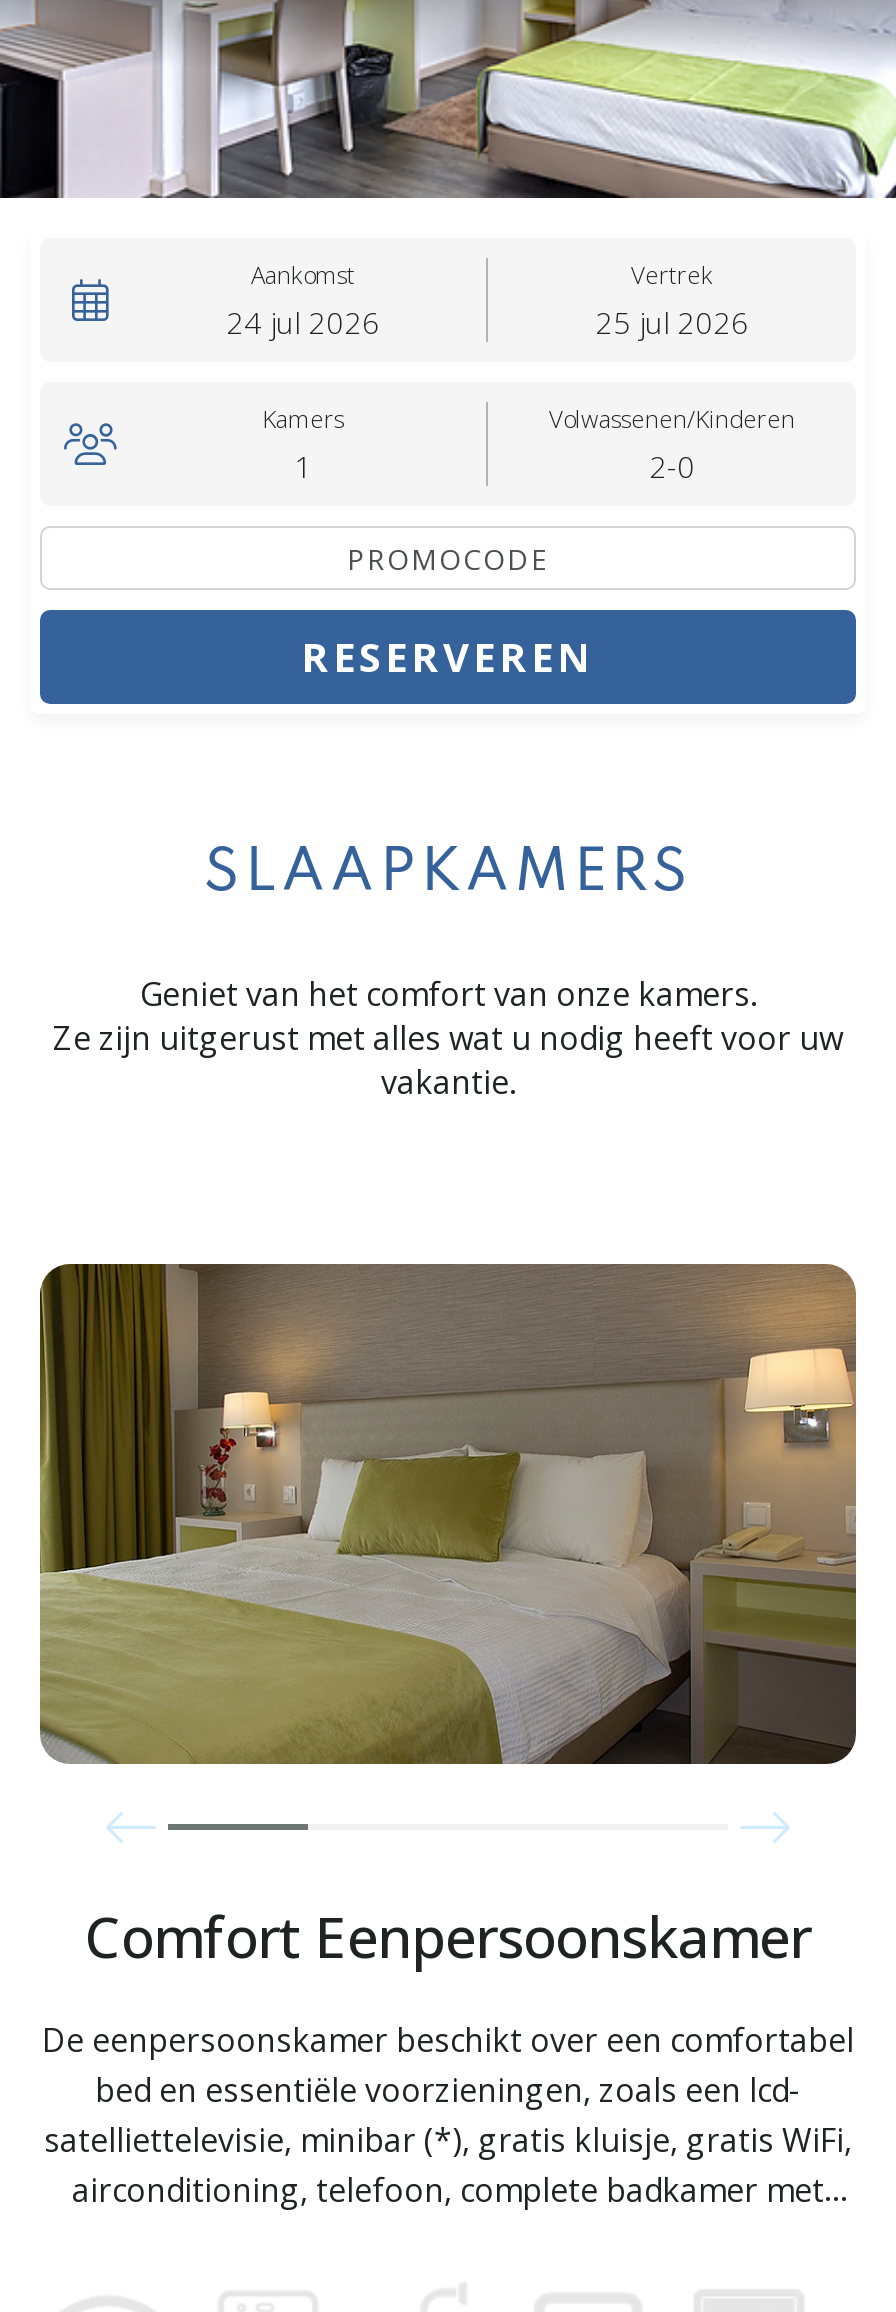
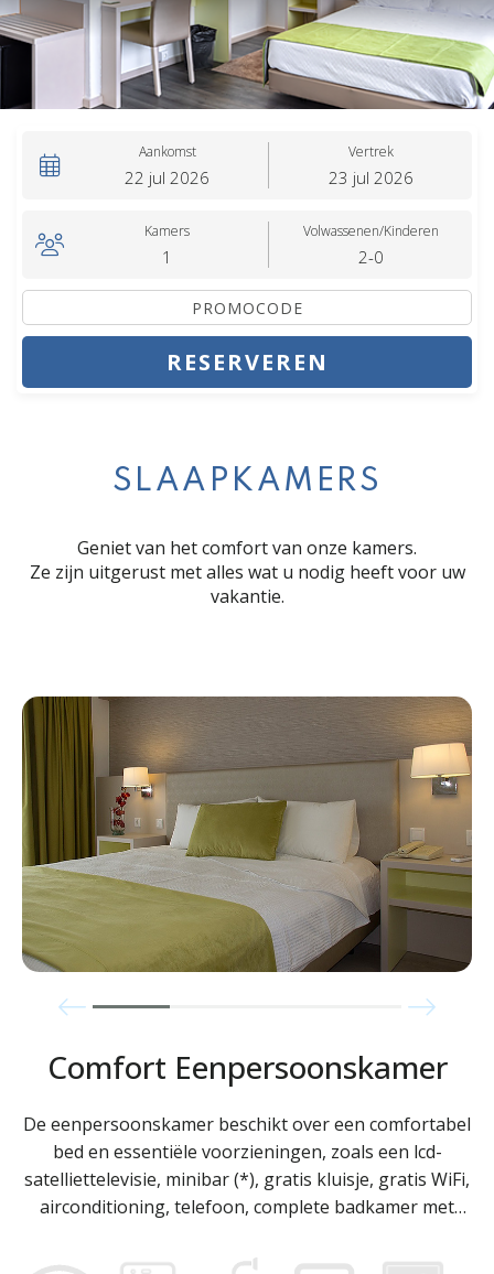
[226,302,380,342] 24 jul 2026 -> [125,166,210,188] 22 jul 2026
[595,302,749,342] 25 jul 2026 -> [328,166,413,188] 23 jul 2026

